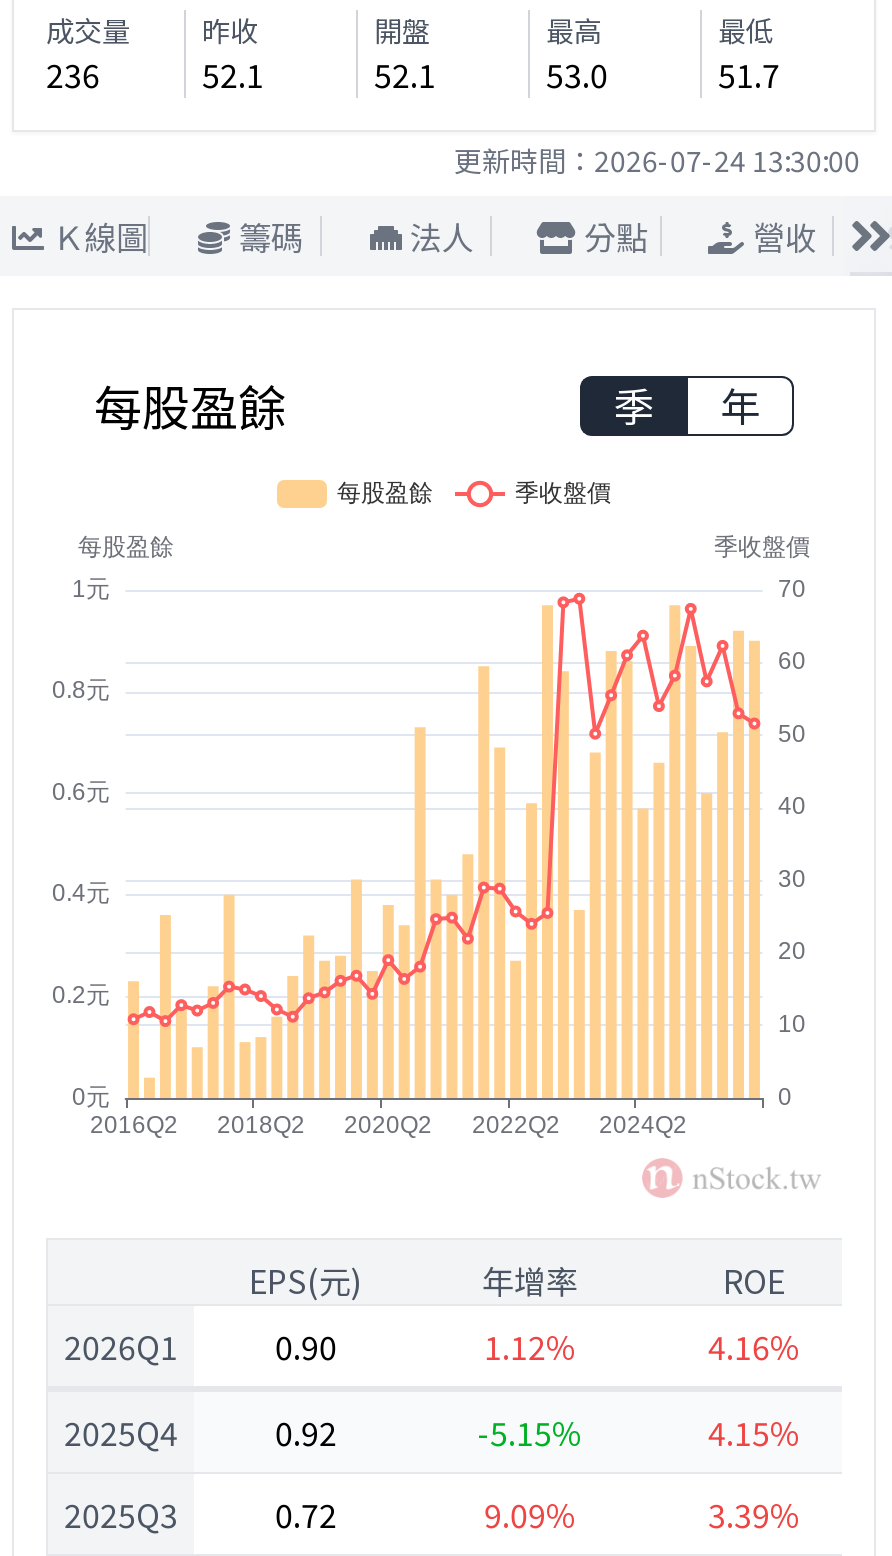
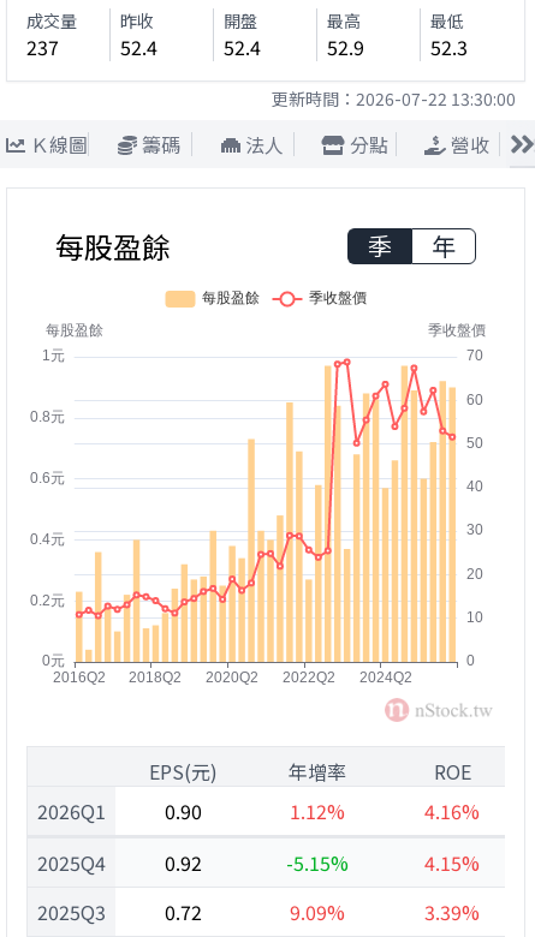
[46,50,100,98] 236 -> [26,32,59,61] 237
[202,50,264,98] 52.1 -> [120,32,157,61] 52.4
[374,50,436,98] 52.1 -> [224,32,261,61] 52.4
[546,50,608,98] 53.0 -> [327,32,364,61] 52.9
[718,50,780,98] 51.7 -> [430,32,468,61] 52.3
[454,140,860,180] 更新時間：2026-07-24 13:30:00 -> [272,86,516,111] 更新時間：2026-07-22 13:30:00

